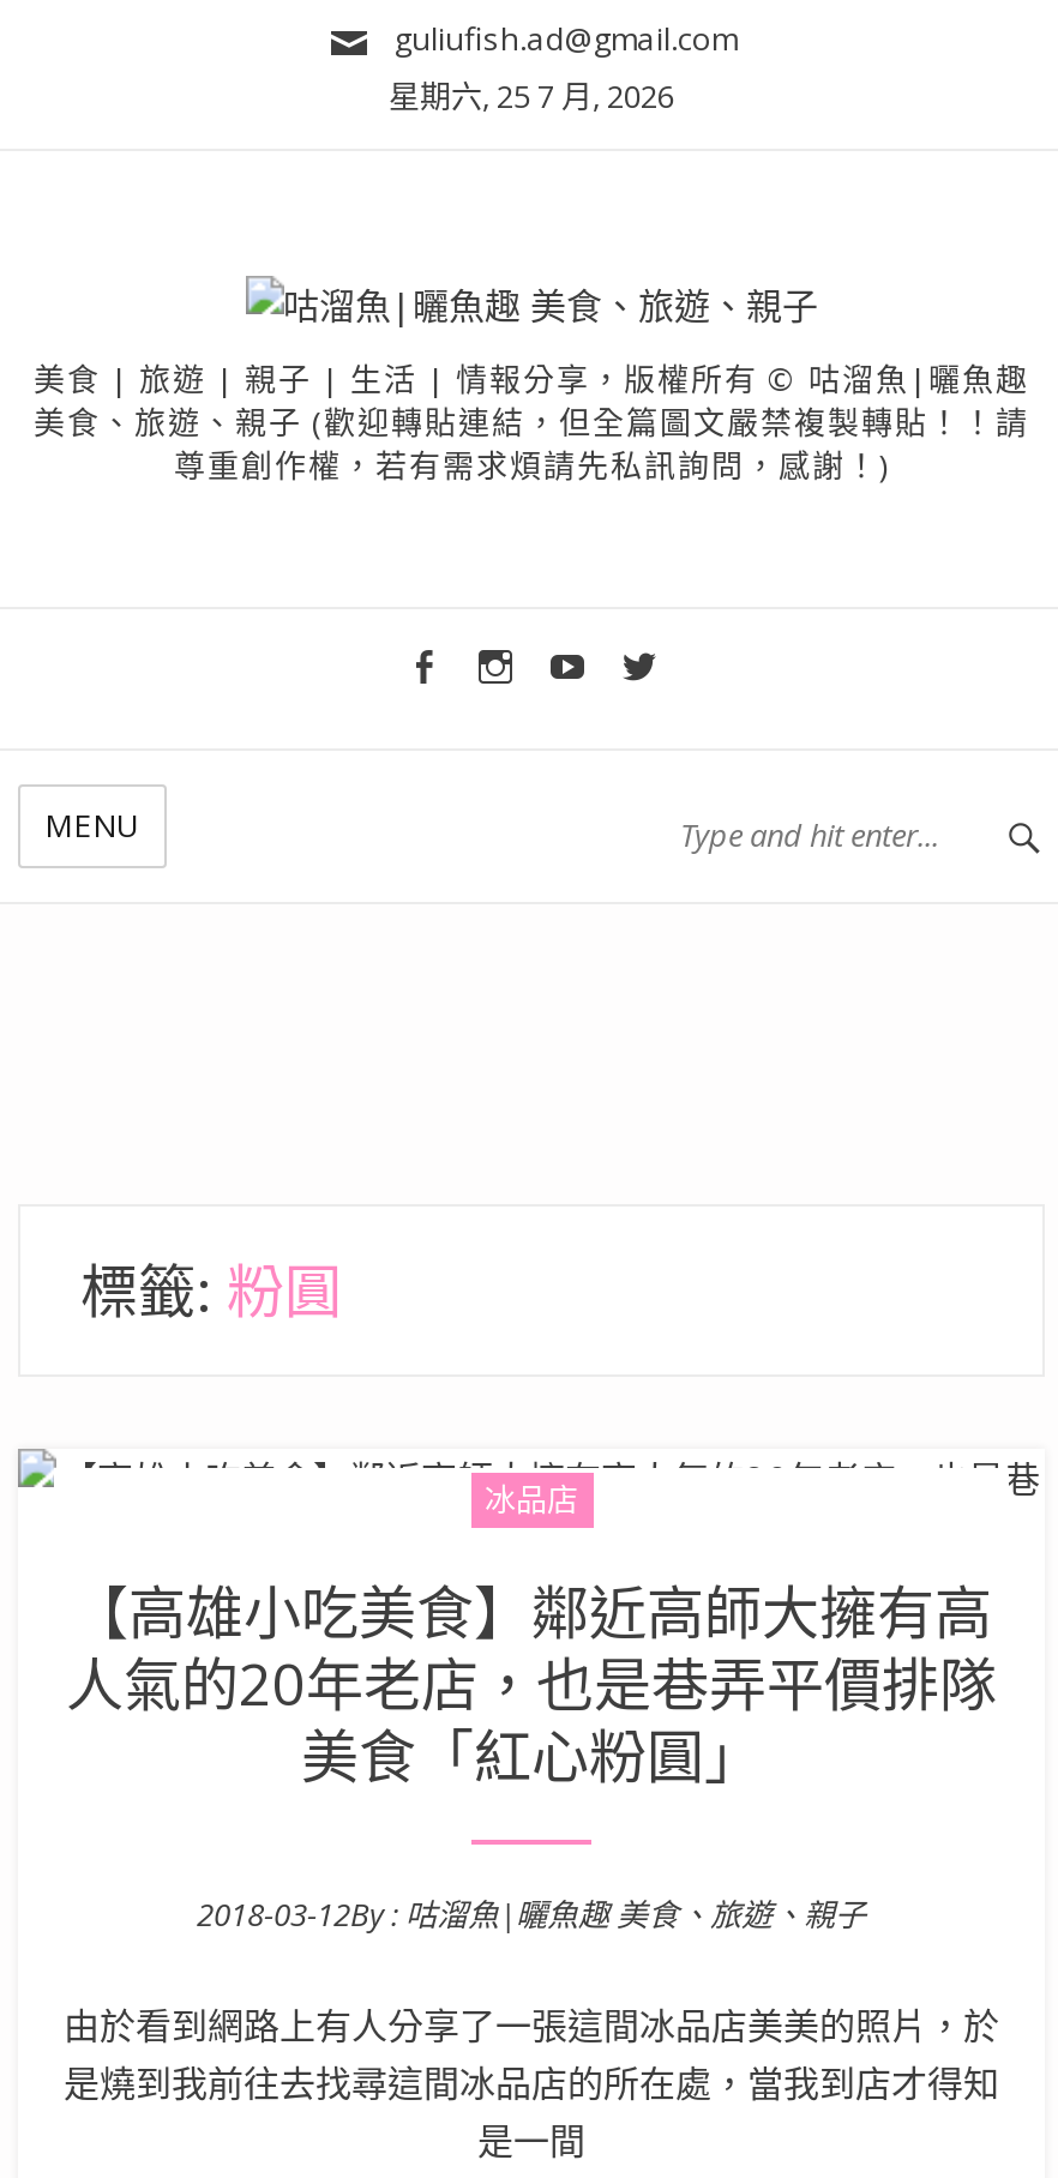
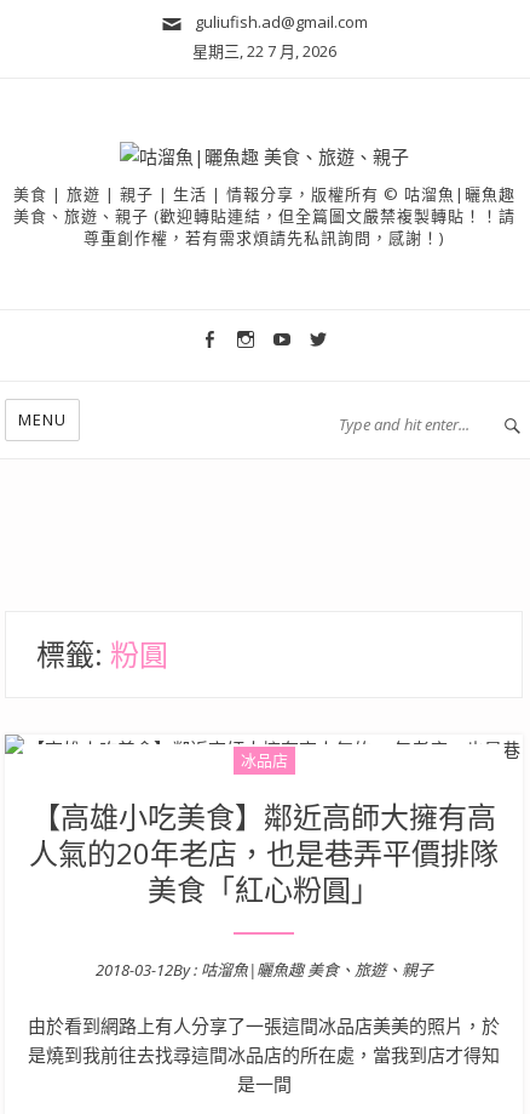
[389,74,674,118] 星期六, 25 7 月, 2026 -> [192,40,336,62] 星期三, 22 7 月, 2026

